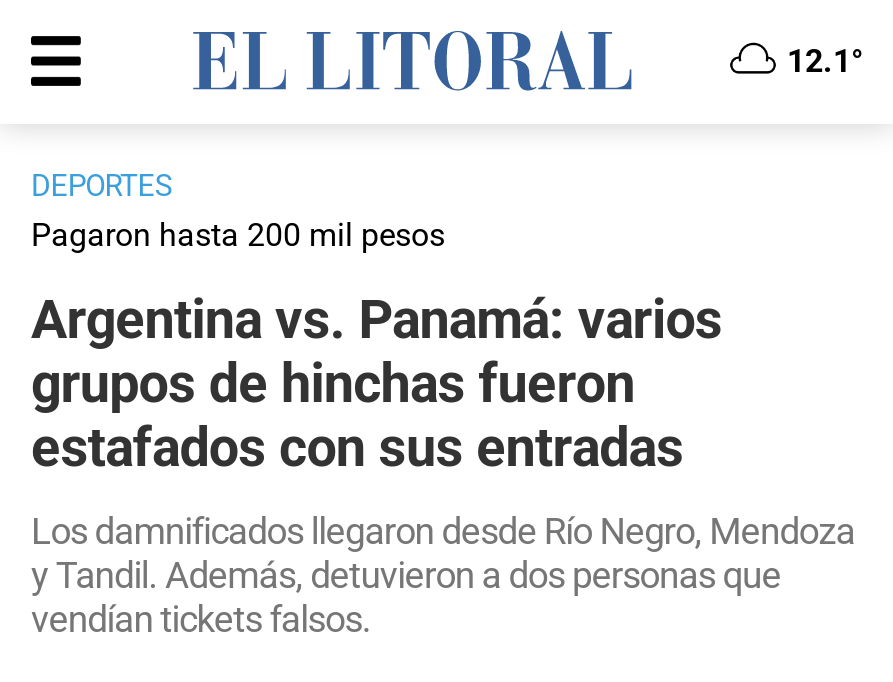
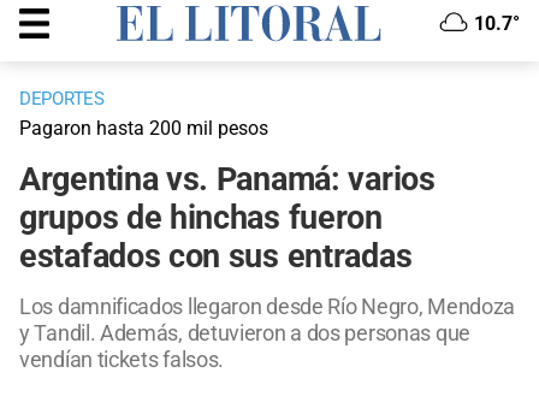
[787,41,863,79] 12.1° -> [474,11,520,34] 10.7°

